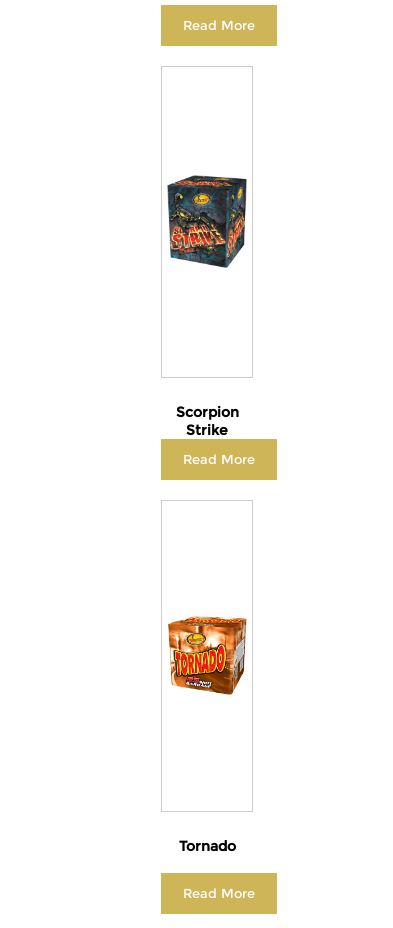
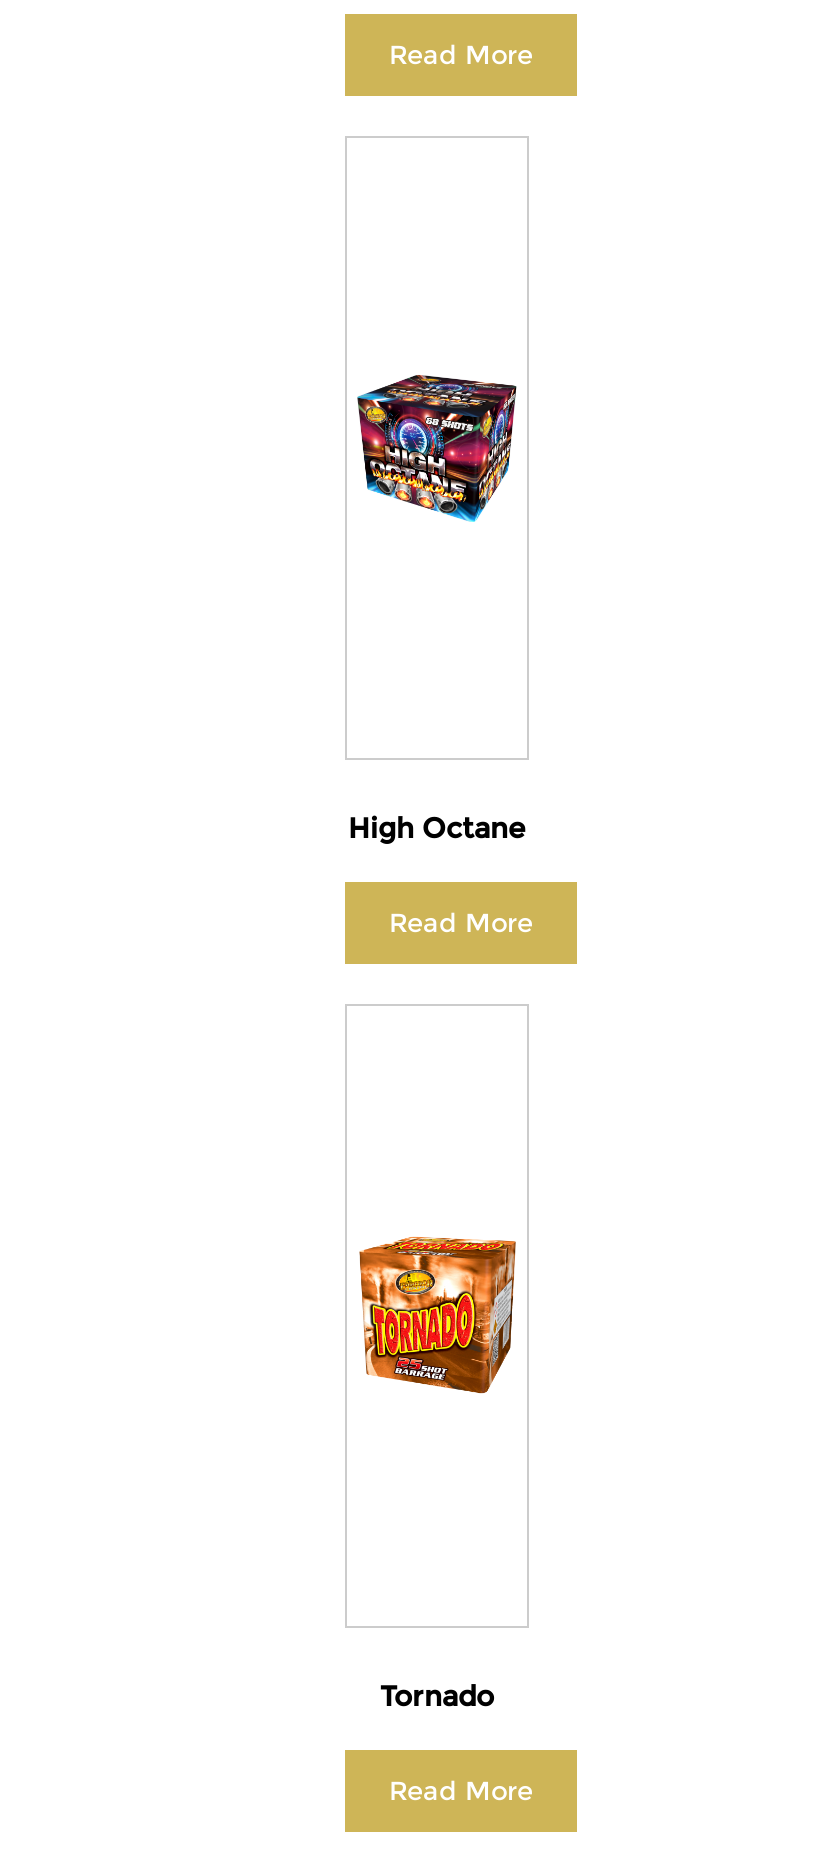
[166,174,248,269] [image] -> [357,354,517,540] [image]
[175,403,238,439] Scorpion | Strike -> [348,810,526,846] High Octane

